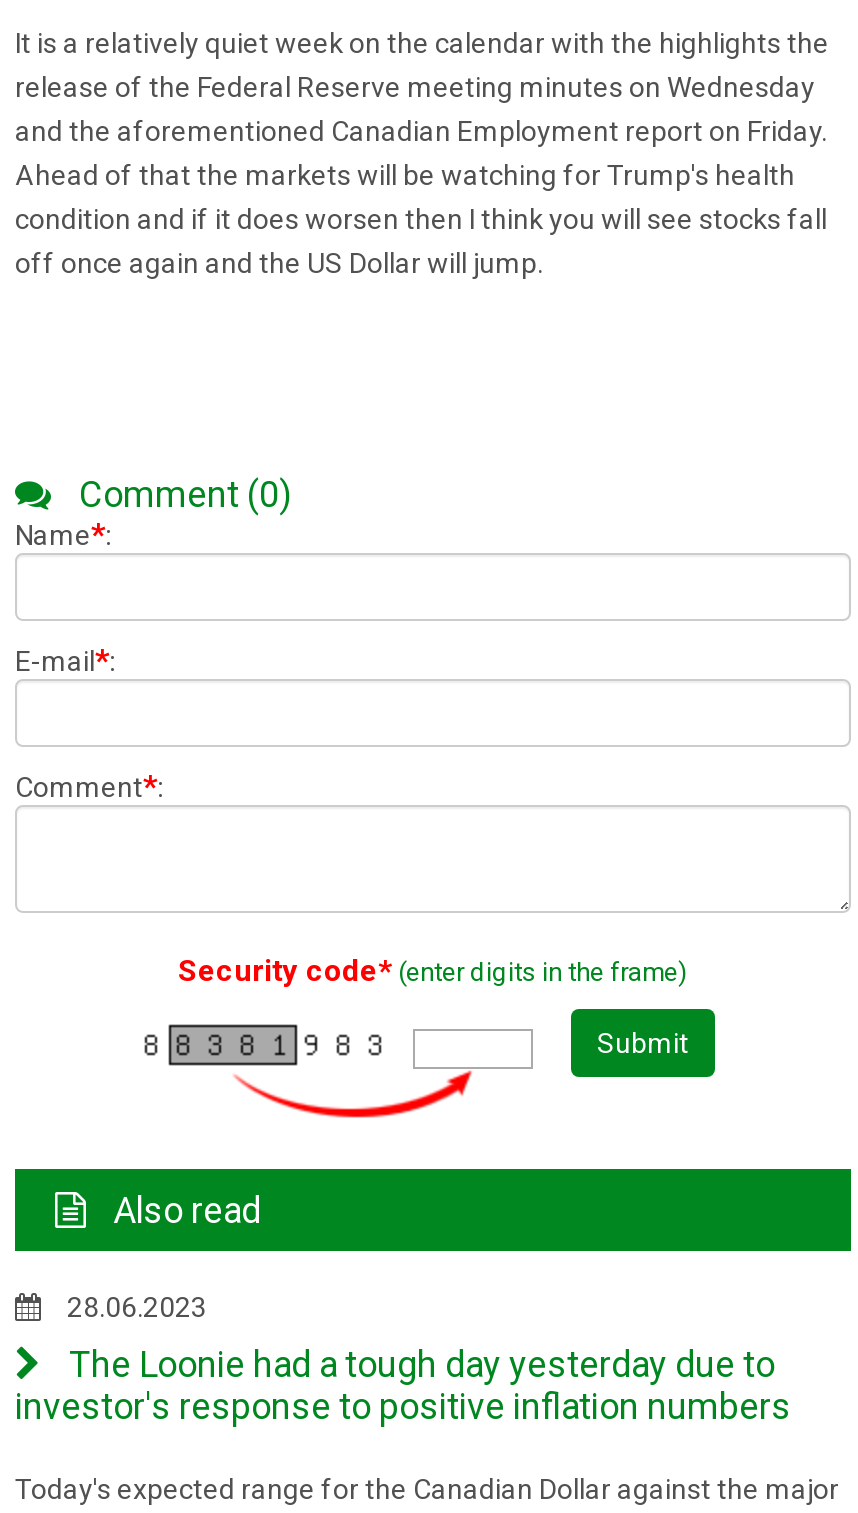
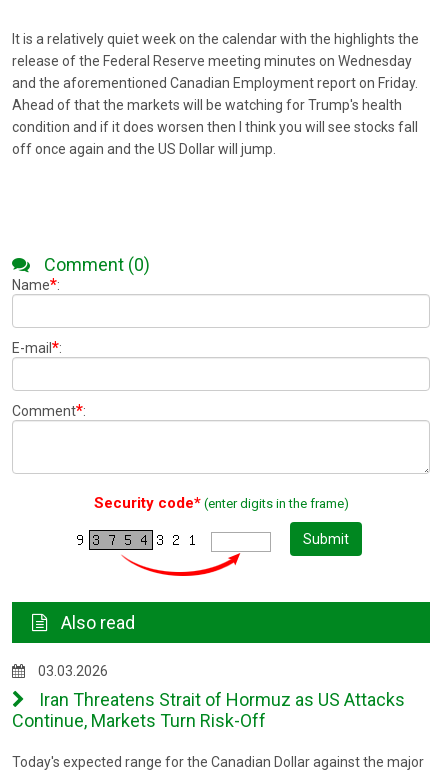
[61,1291,207,1323] 28.06.2023 -> [35,663,108,679] 03.03.2026
[15,1343,791,1427] The Loonie had a tough day yesterday due to | investor's response to positive inflation numbers -> [12,689,405,731] Iran Threatens Strait of Hormuz as US Attacks | Continue, Markets Turn Risk-Off

